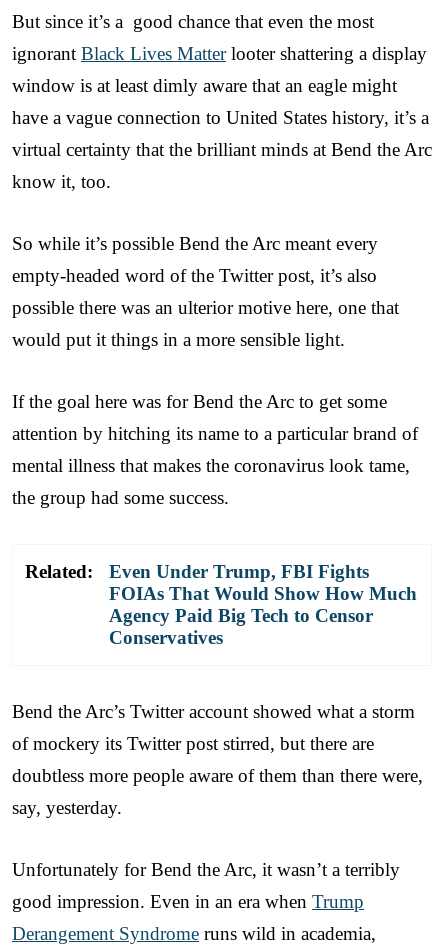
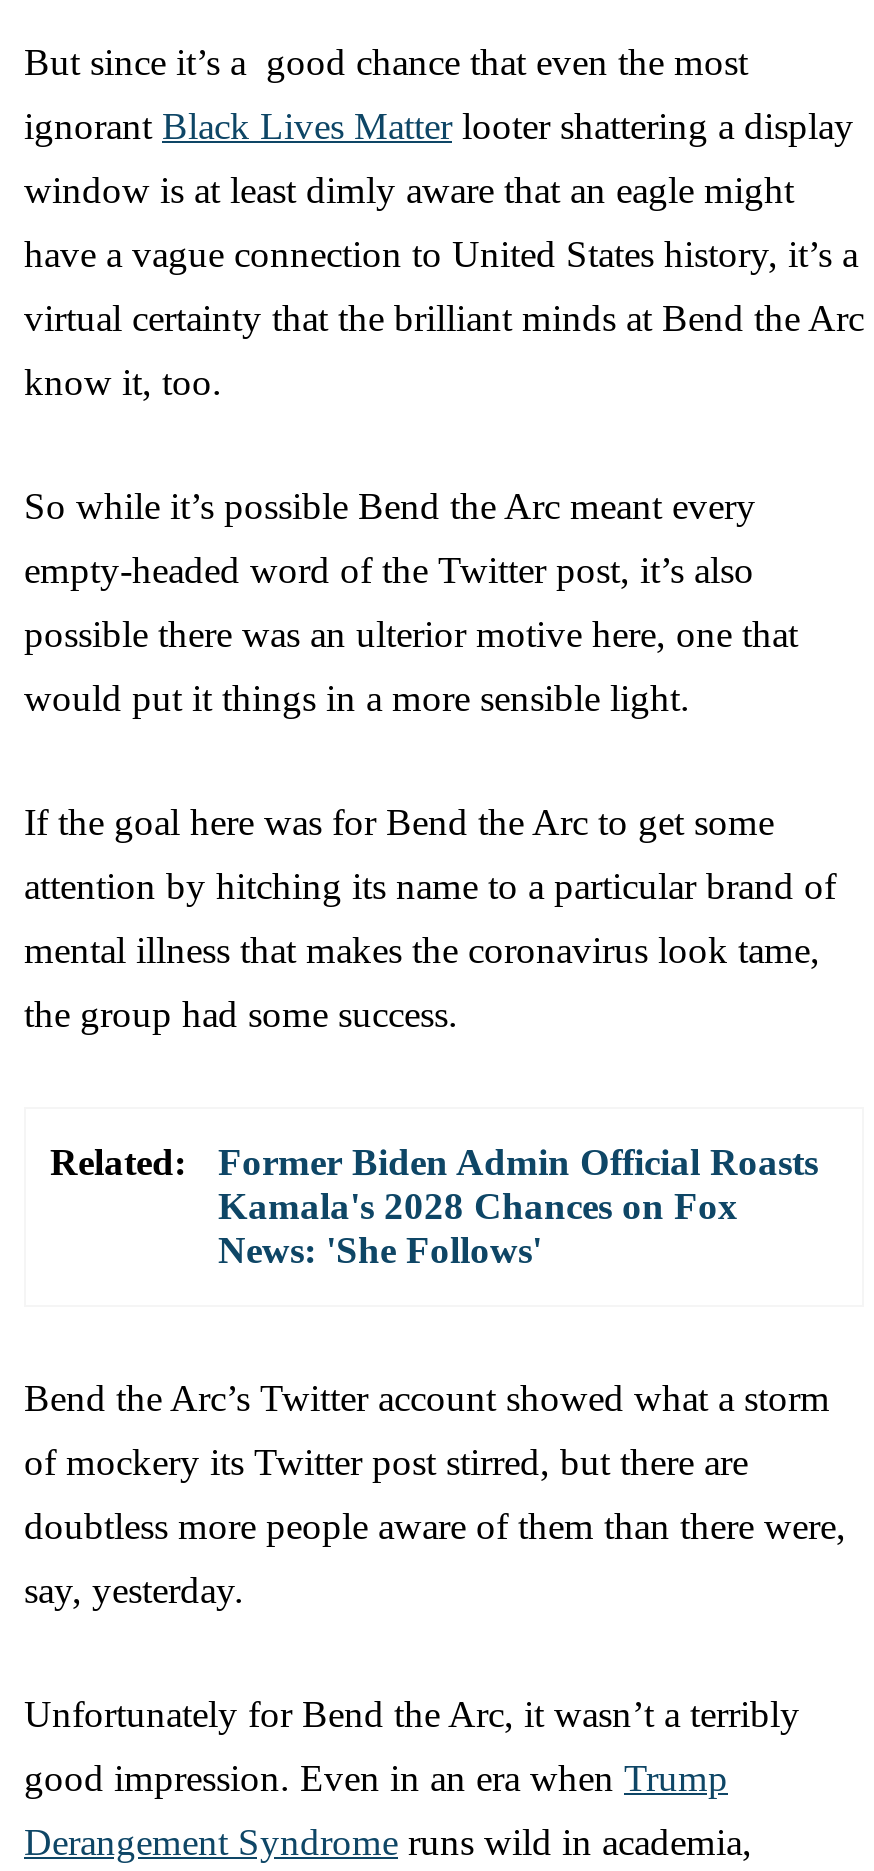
[109,561,417,648] Even Under Trump, FBI Fights | FOIAs That Would Show How Much | Agency Paid Big Tech to Censor | Conservatives -> [218,1140,818,1270] Former Biden Admin Official Roasts | Kamala's 2028 Chances on Fox | News: 'She Follows'

